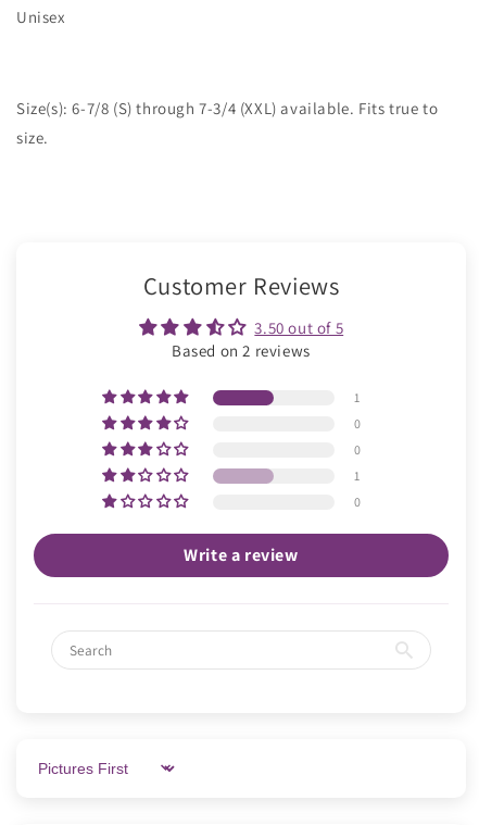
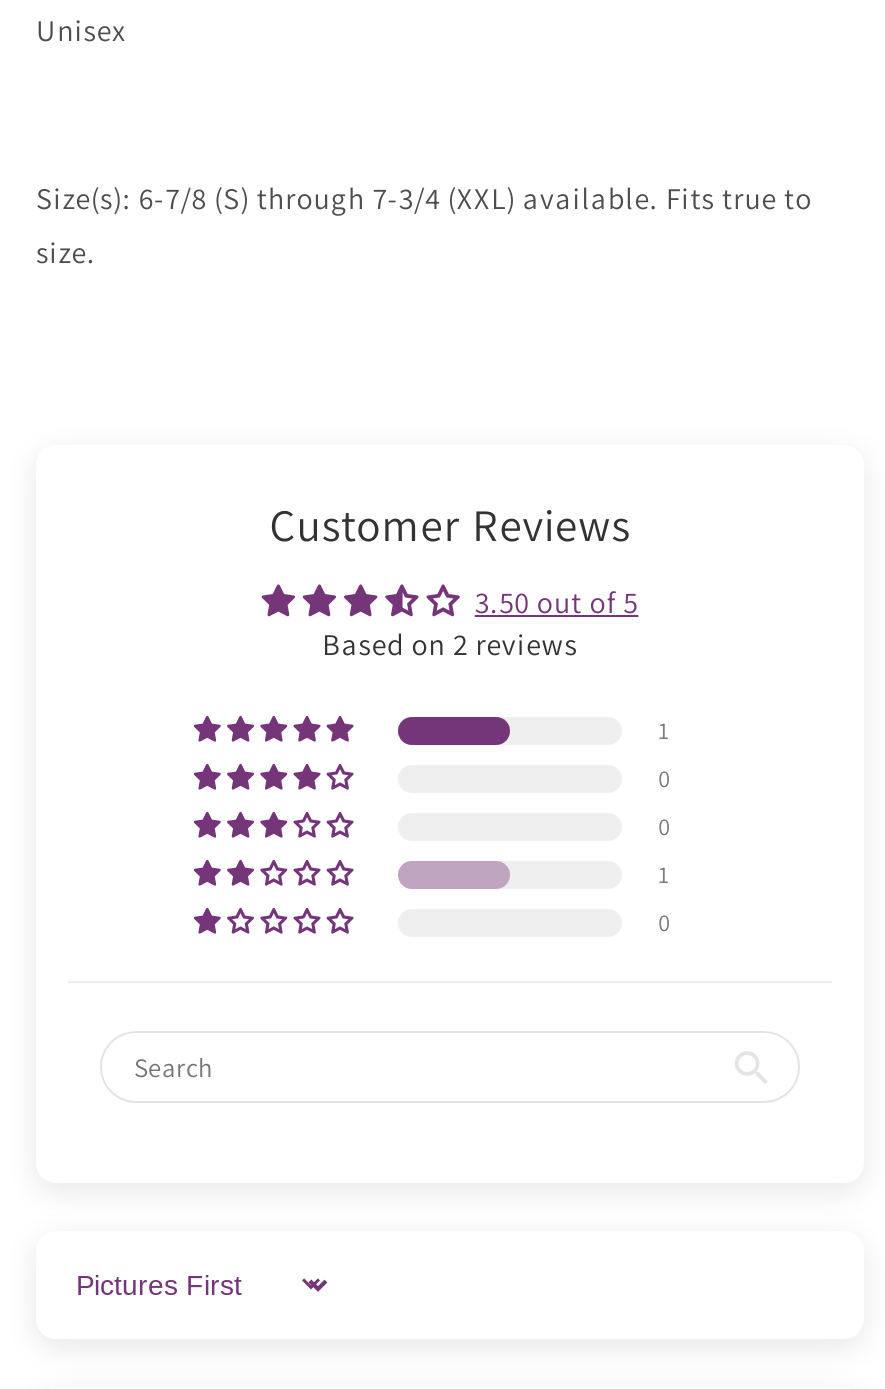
[184,543,298,566] Write a review -> none

